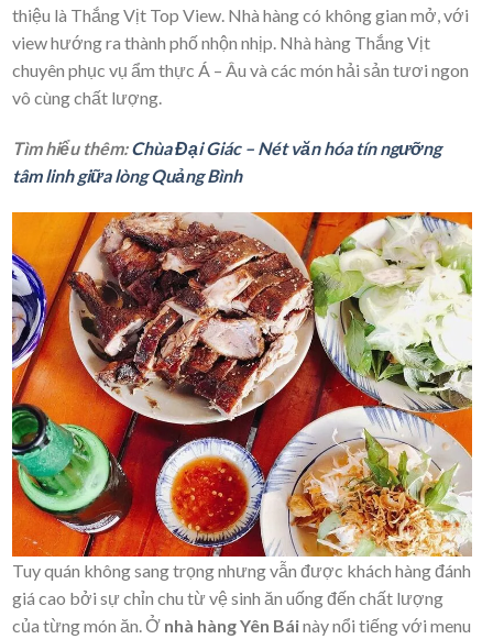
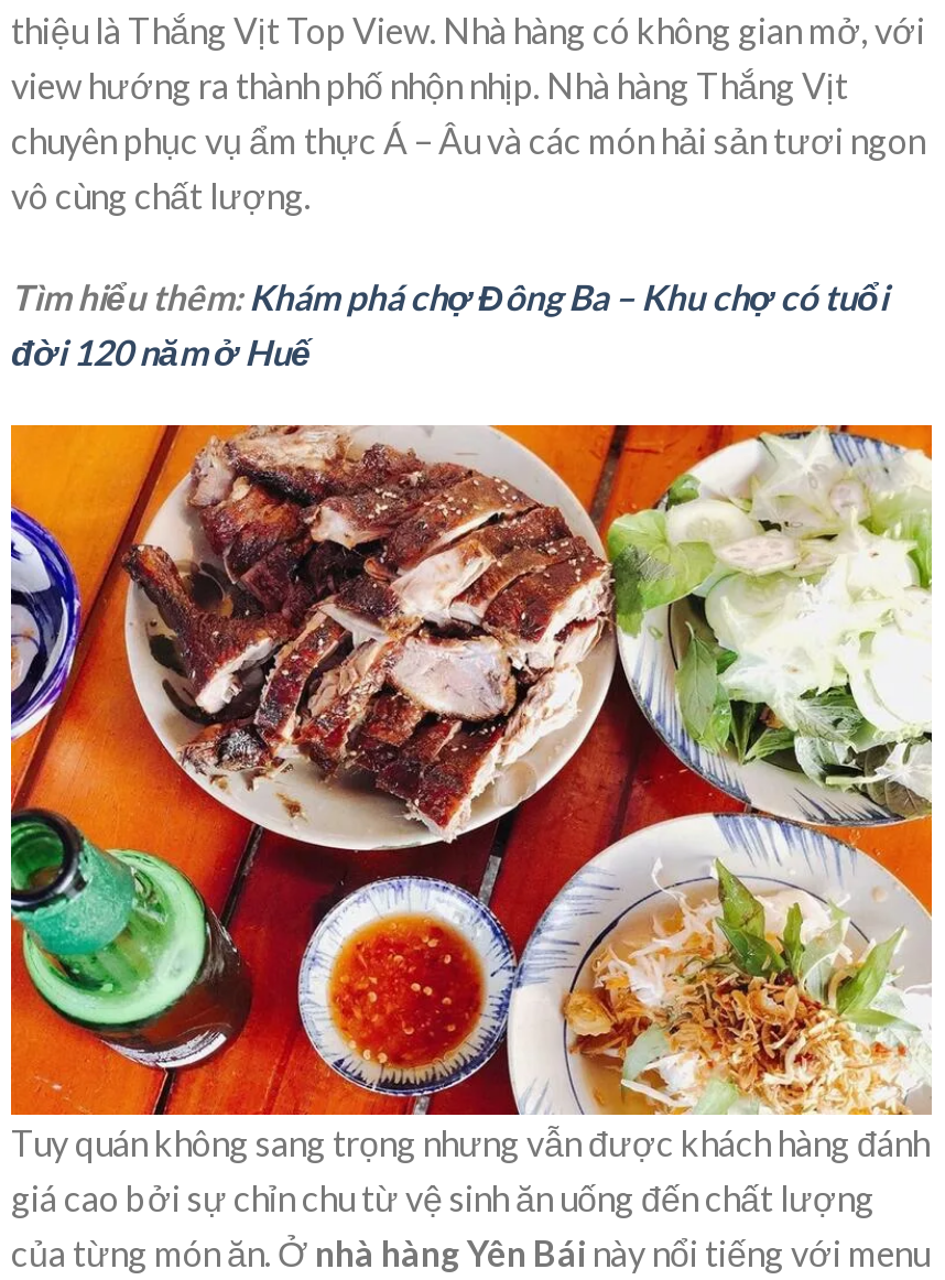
[12,137,441,186] Tìm hiểu thêm: Chùa Đại Giác – Nét văn hóa tín ngưỡng | tâm linh giữa lòng Quảng Bình -> [11,275,888,372] Tìm hiểu thêm: Khám phá chợ Đông Ba – Khu chợ có tuổi | đời 120 năm ở Huế

